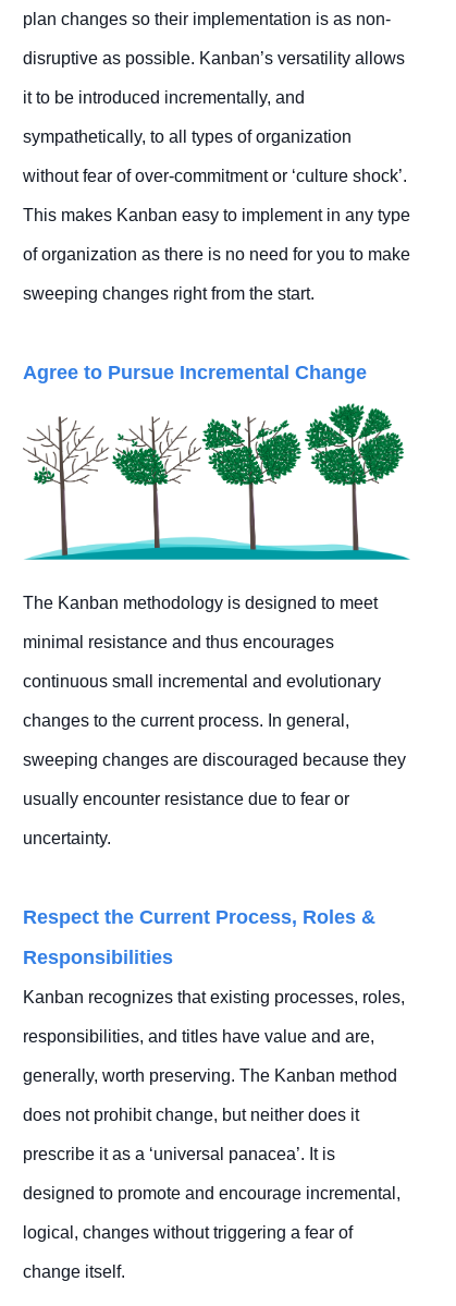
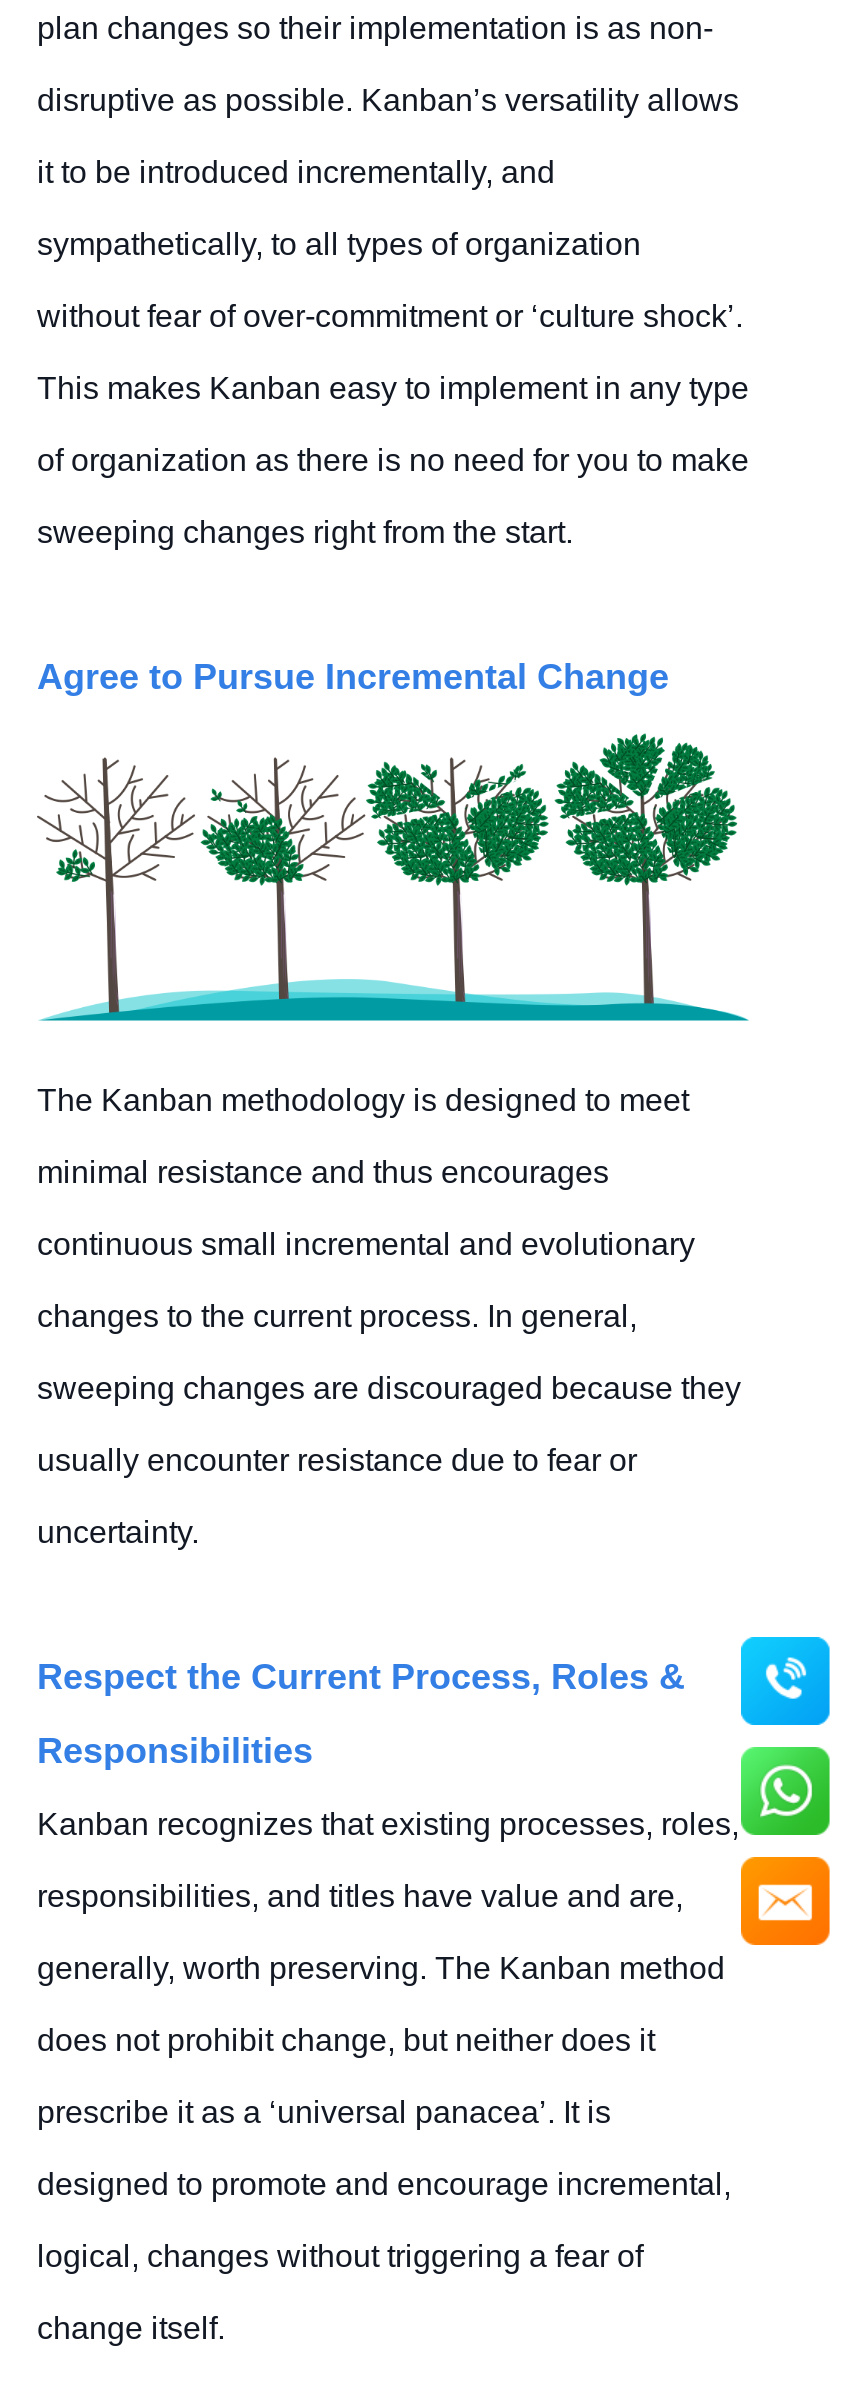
none -> [739,1635,833,1727] [image]
none -> [739,1745,831,1837] [image]
none -> [739,1855,833,1947] [image]

